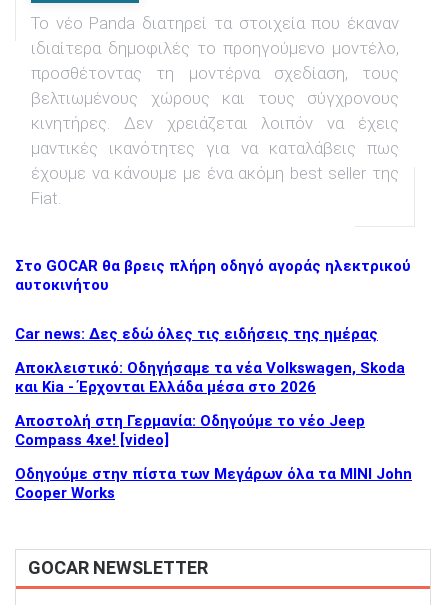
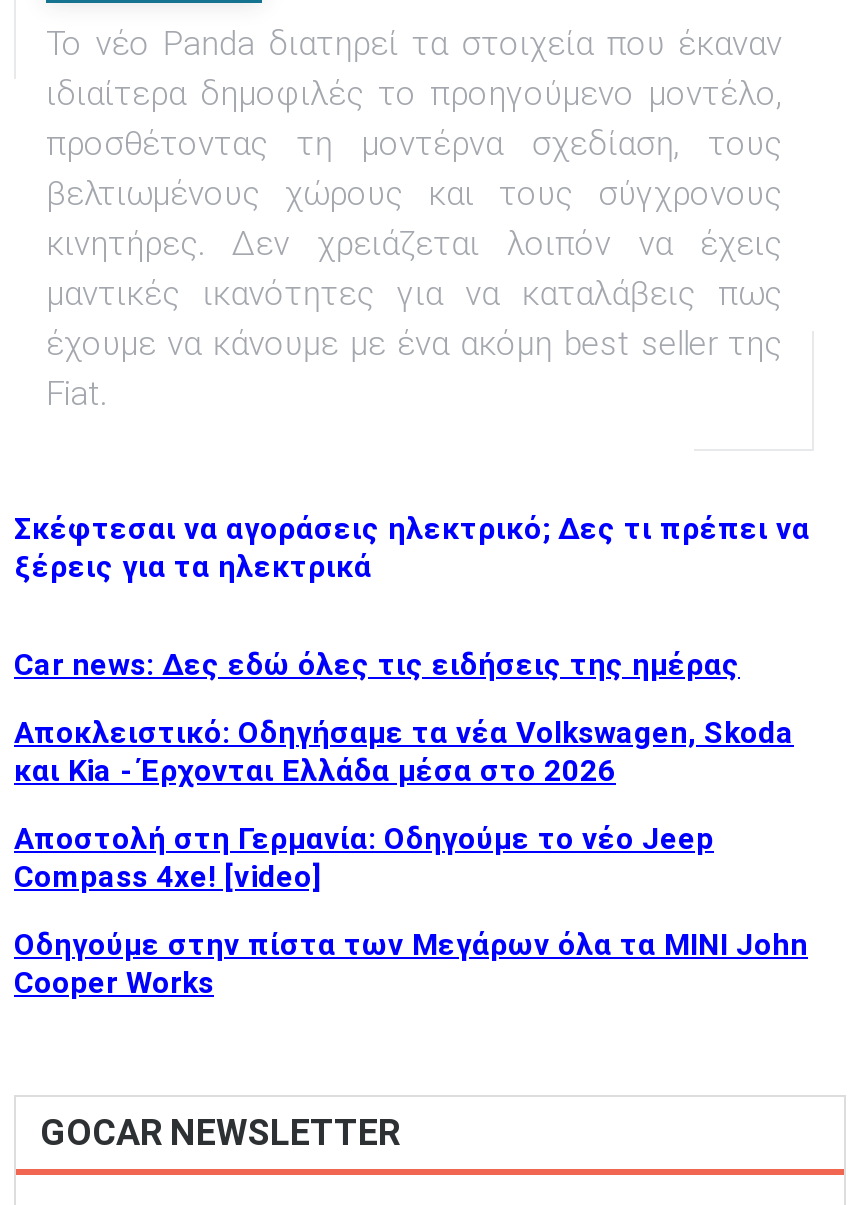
[15,257,411,294] Στο GOCAR θα βρεις πλήρη οδηγό αγοράς ηλεκτρικού | αυτοκινήτου -> [14,512,810,586] Σκέφτεσαι να αγοράσεις ηλεκτρικό; Δες τι πρέπει να | ξέρεις για τα ηλεκτρικά

